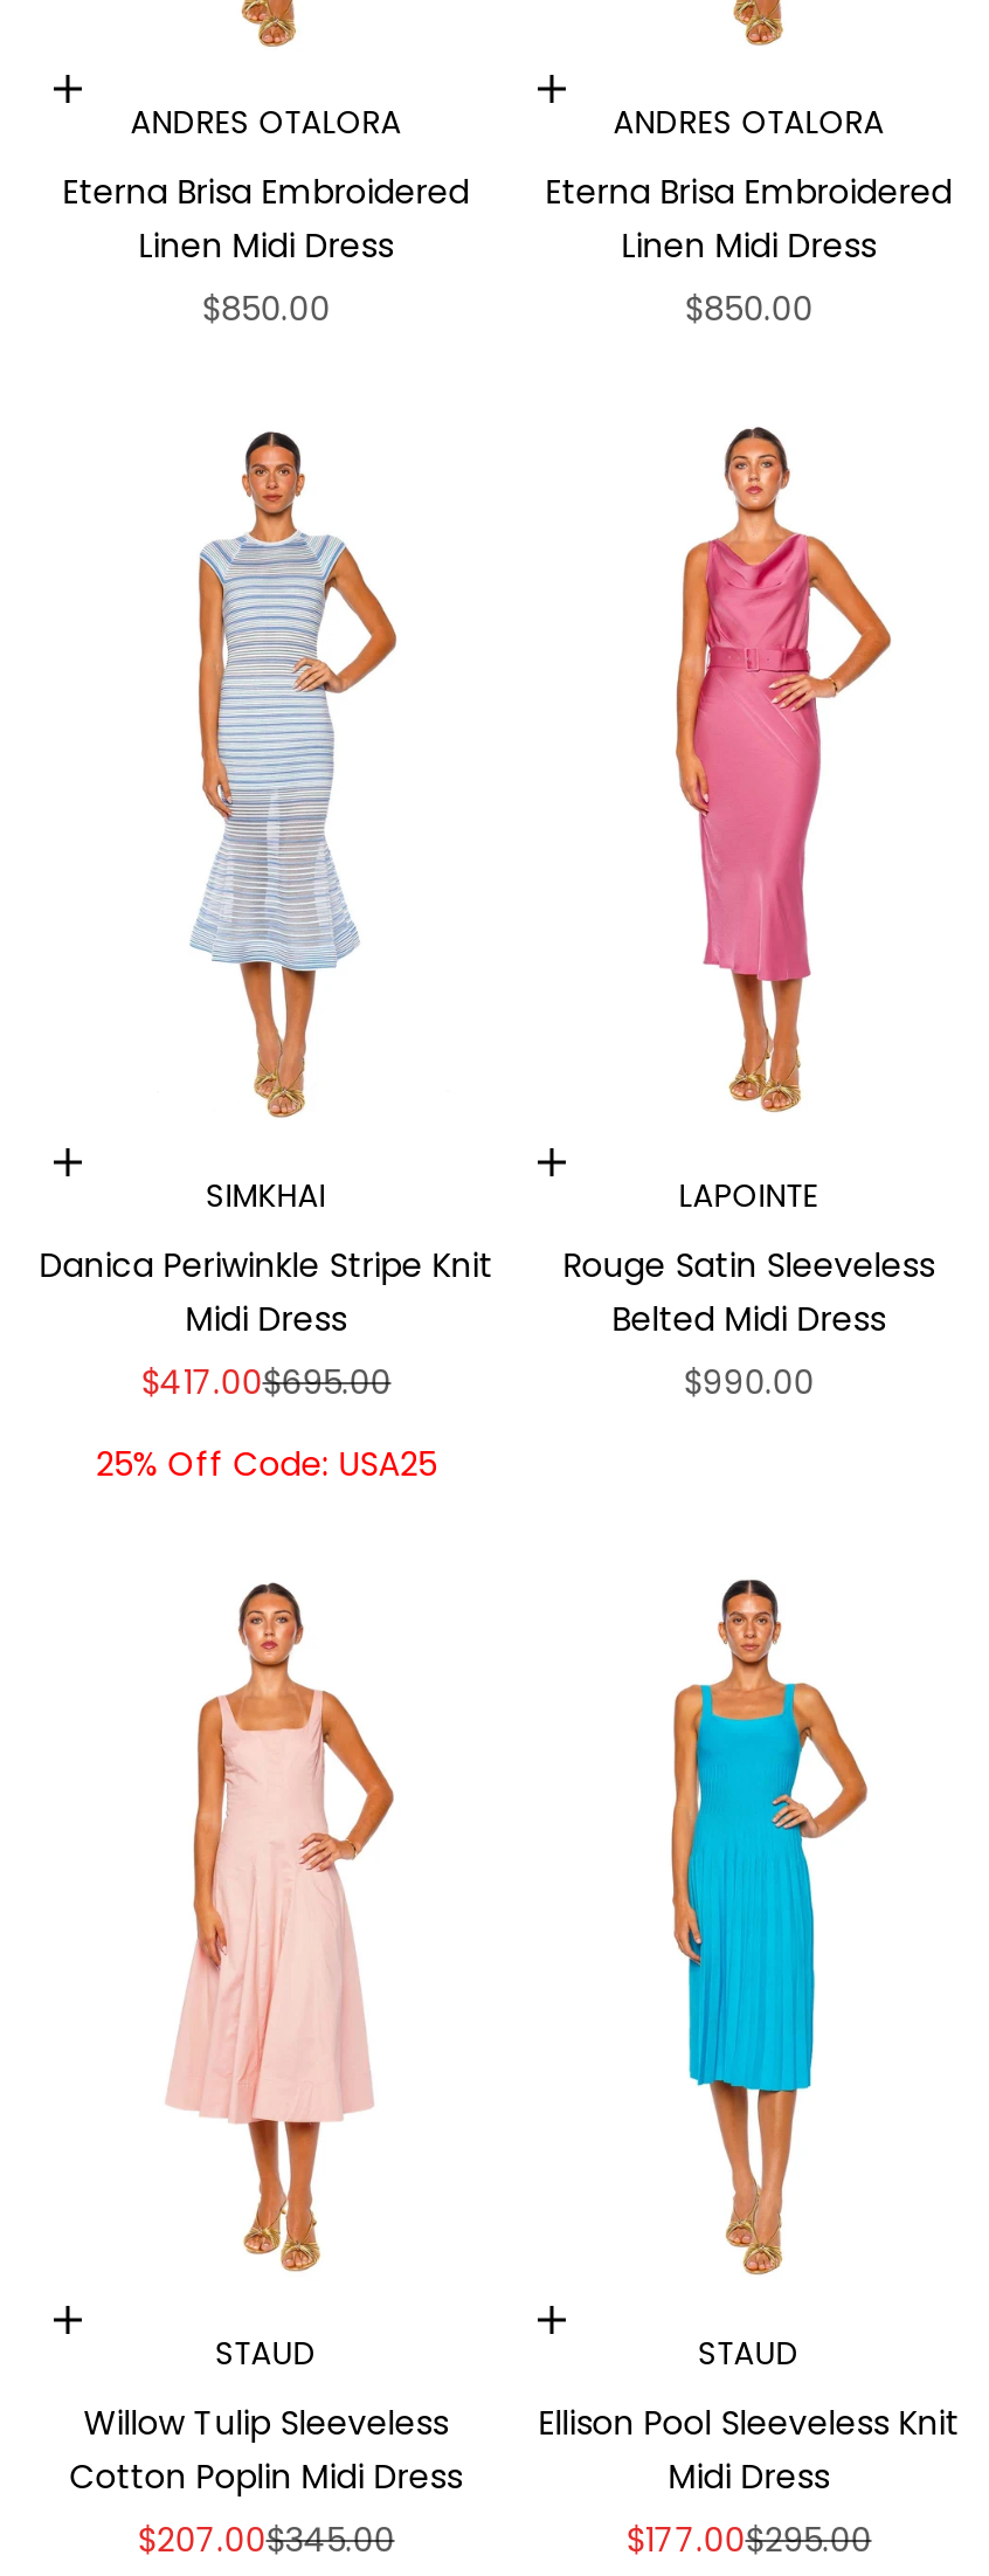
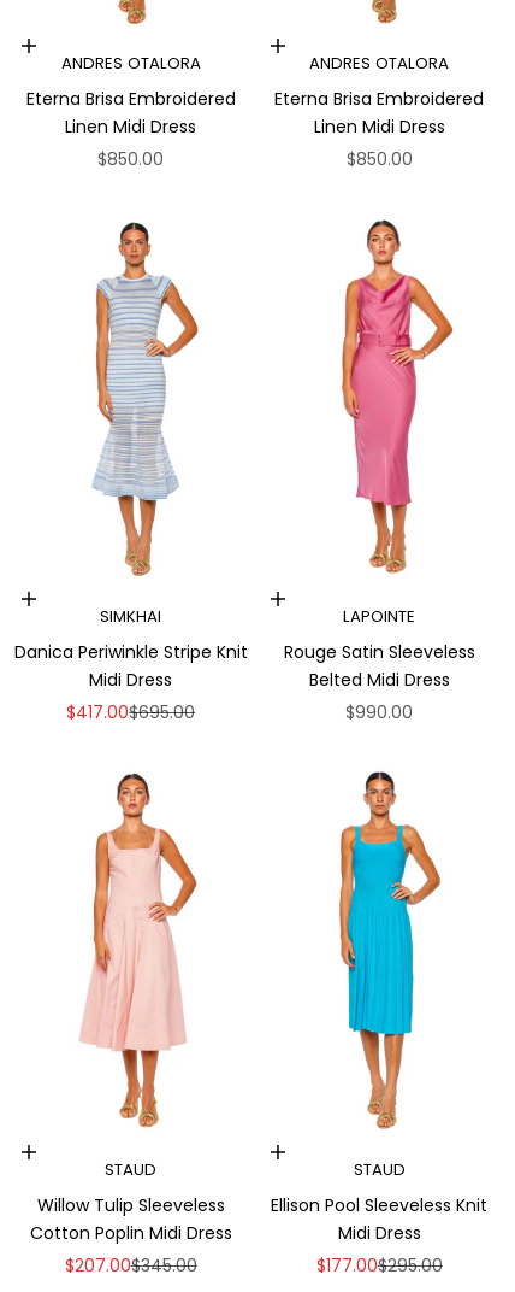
[95,1441,437,1488] 25% Off Code: USA25 -> none

